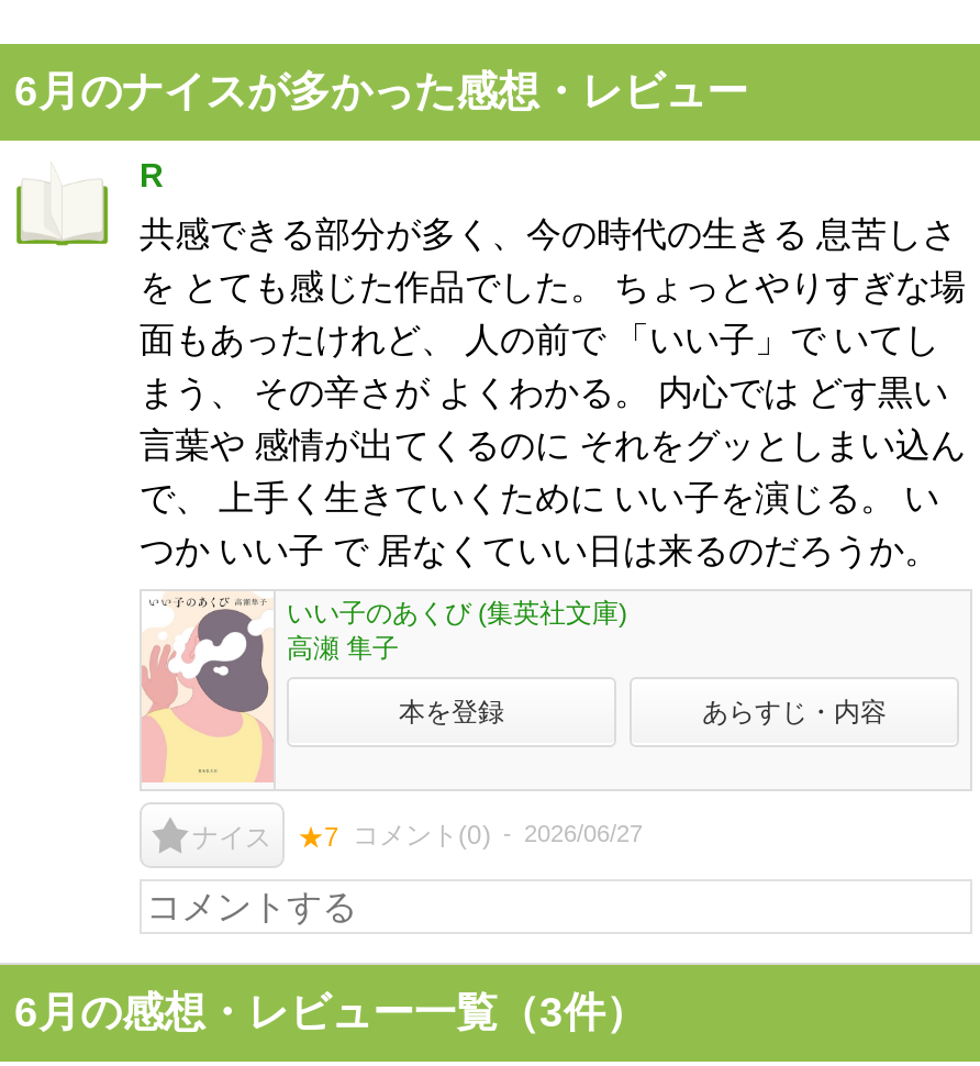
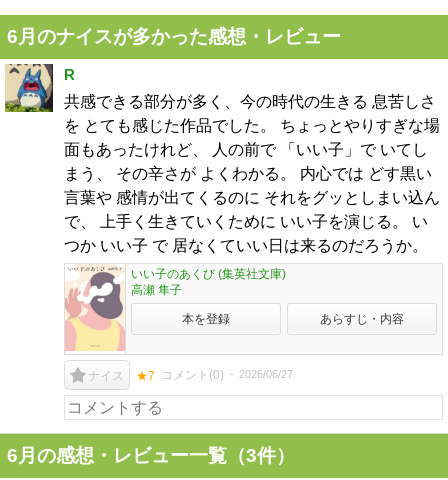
[10,152,115,257] [image] -> [4,63,54,113] [image]

